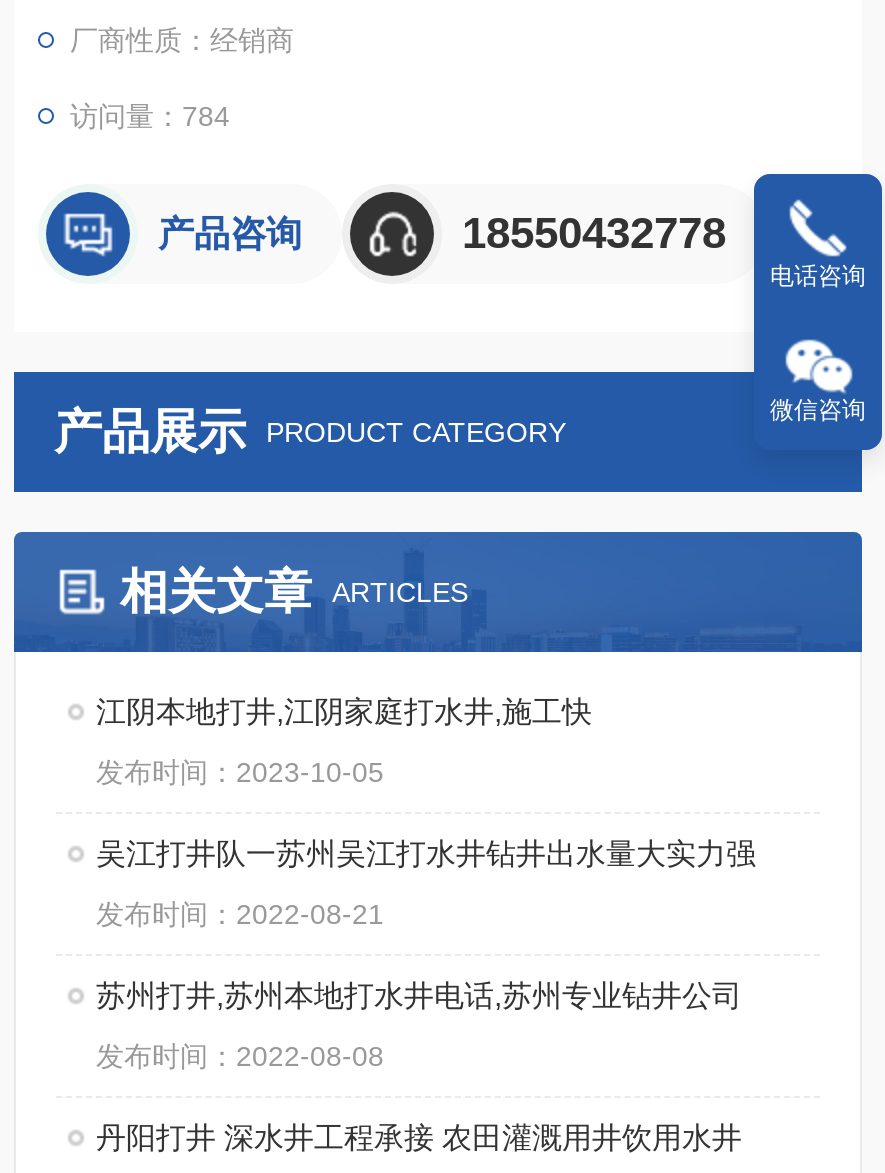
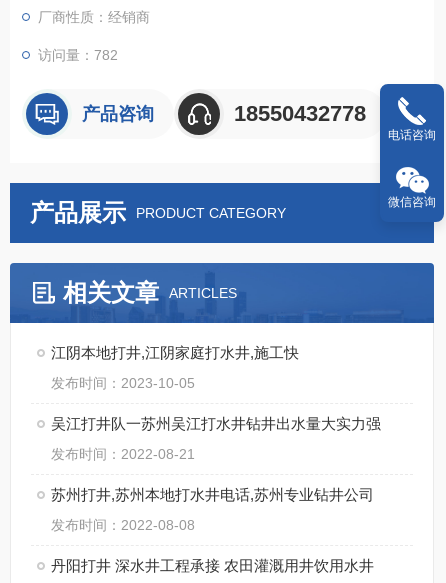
[70,100,230,132] 访问量：784 -> [38,47,118,63] 访问量：782

